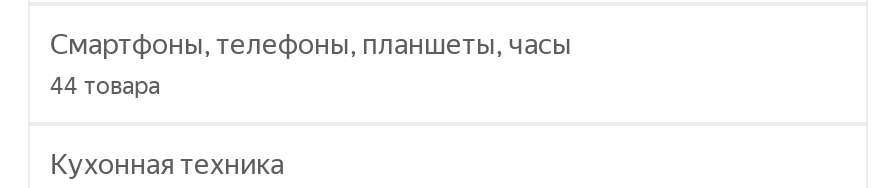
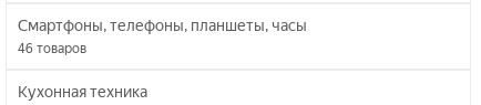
[50,72,160,100] 44 товара -> [18,41,86,56] 46 товаров

